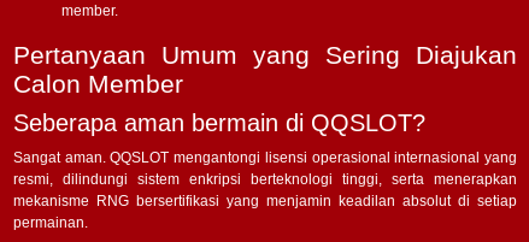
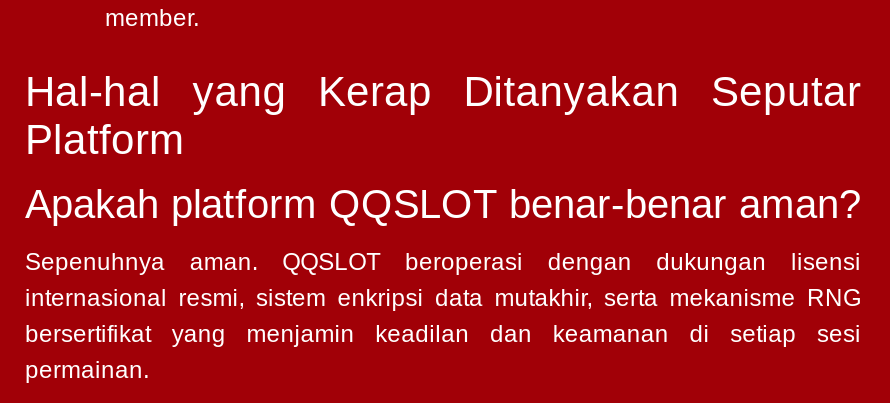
[13,41,517,136] Pertanyaan Umum yang Sering Diajukan | Calon Member | Seberapa aman bermain di QQSLOT? -> [25,69,861,227] Hal-hal yang Kerap Ditanyakan Seputar | Platform | Apakah platform QQSLOT benar-benar aman?
[13,150,517,210] Sangat aman. QQSLOT mengantongi lisensi operasional internasional yang | resmi, dilindungi sistem enkripsi berteknologi tinggi, serta menerapkan | mekanisme RNG bersertifikasi yang menjamin keadilan absolut di setiap -> [25,249,861,349] Sepenuhnya aman. QQSLOT beroperasi dengan dukungan lisensi | internasional resmi, sistem enkripsi data mutakhir, serta mekanisme RNG | bersertifikat yang menjamin keadilan dan keamanan di setiap sesi

